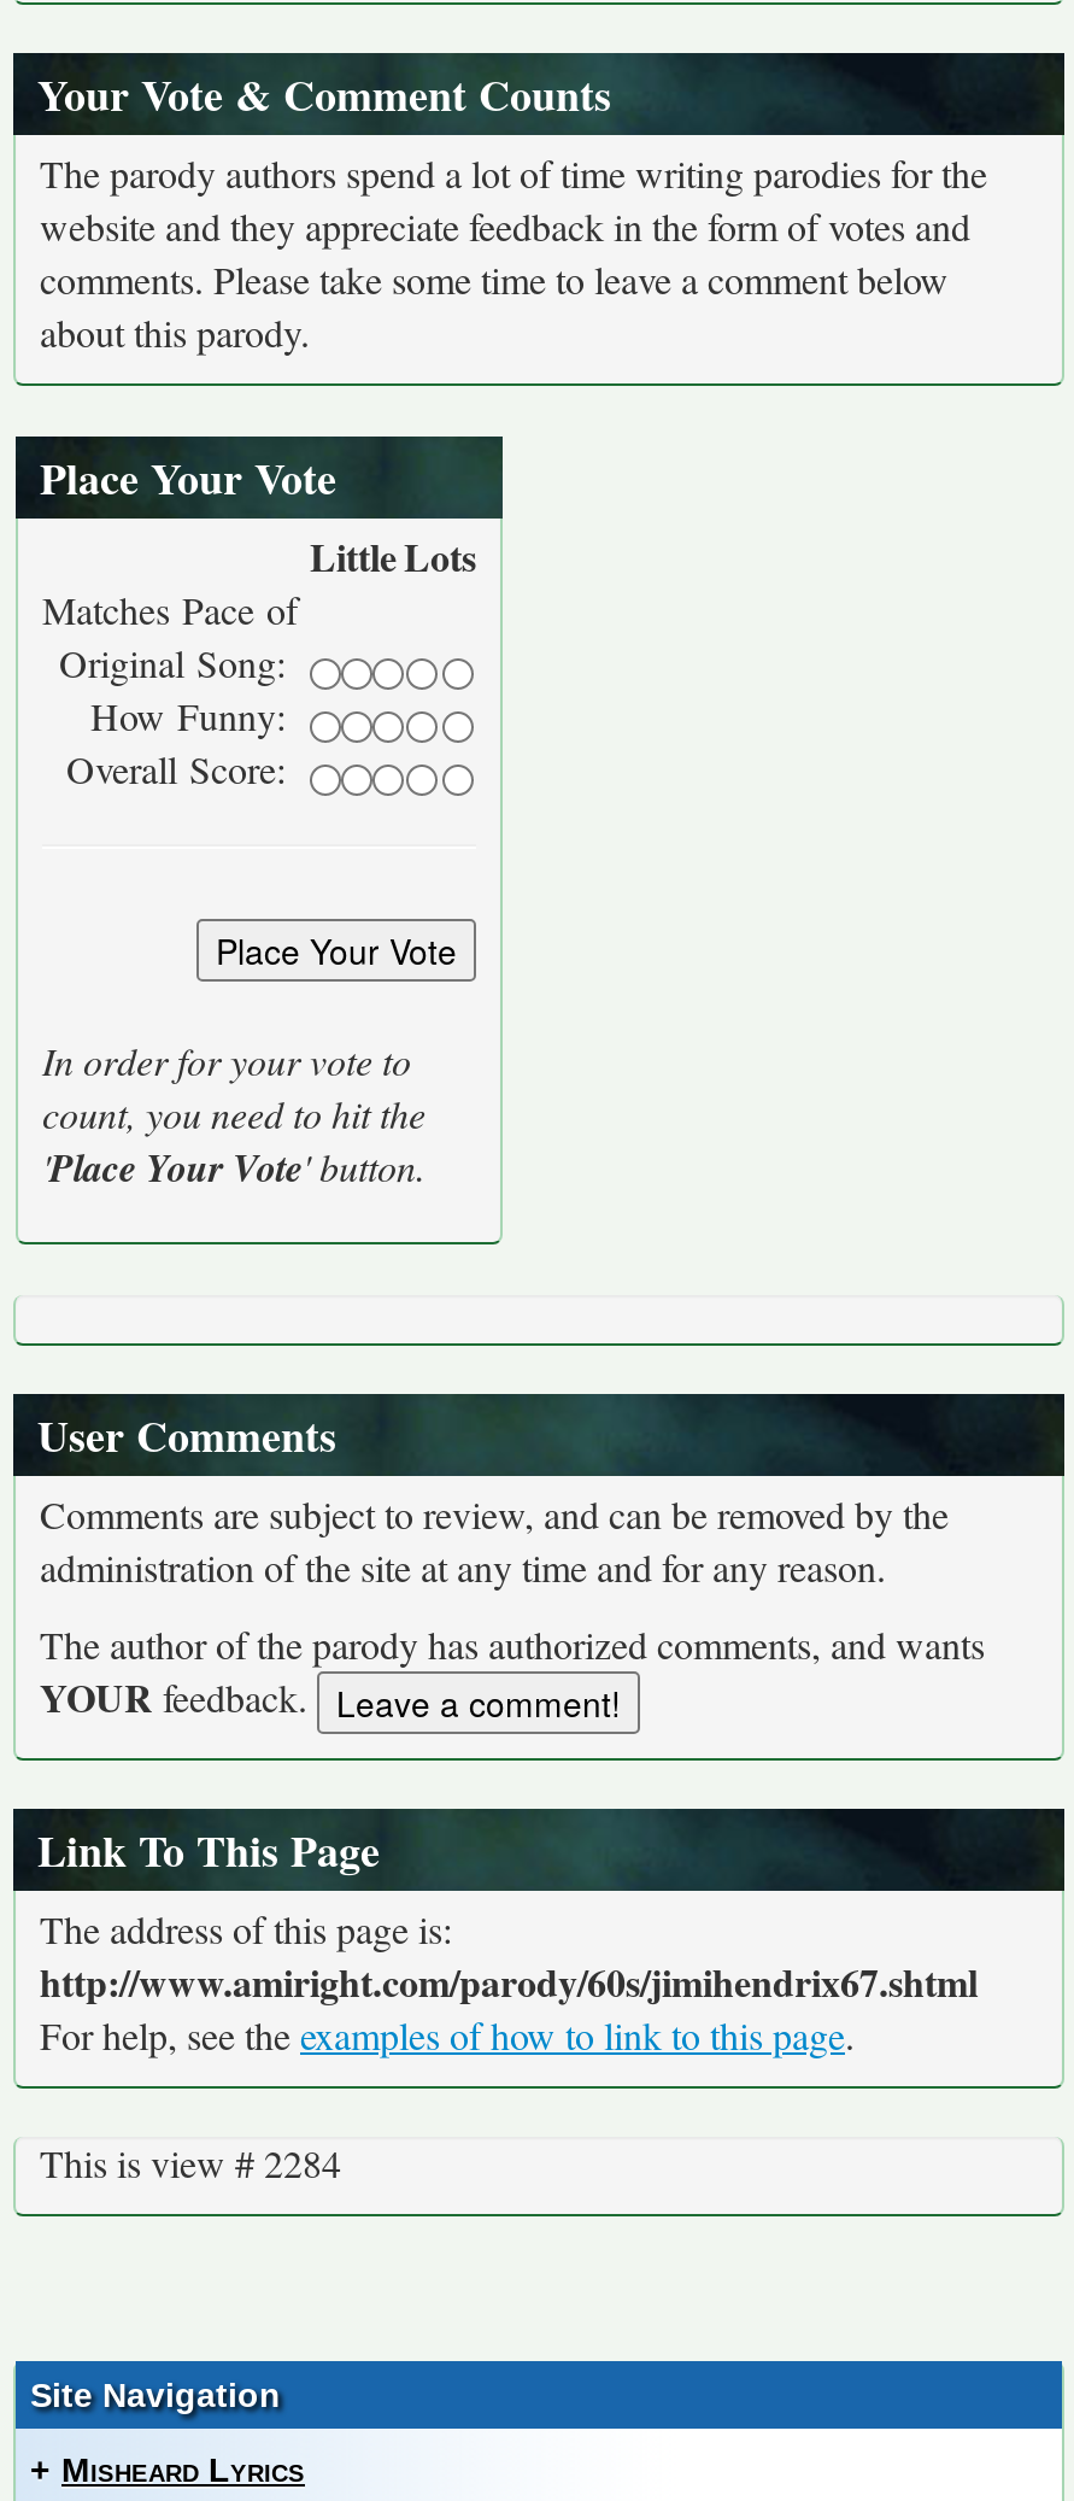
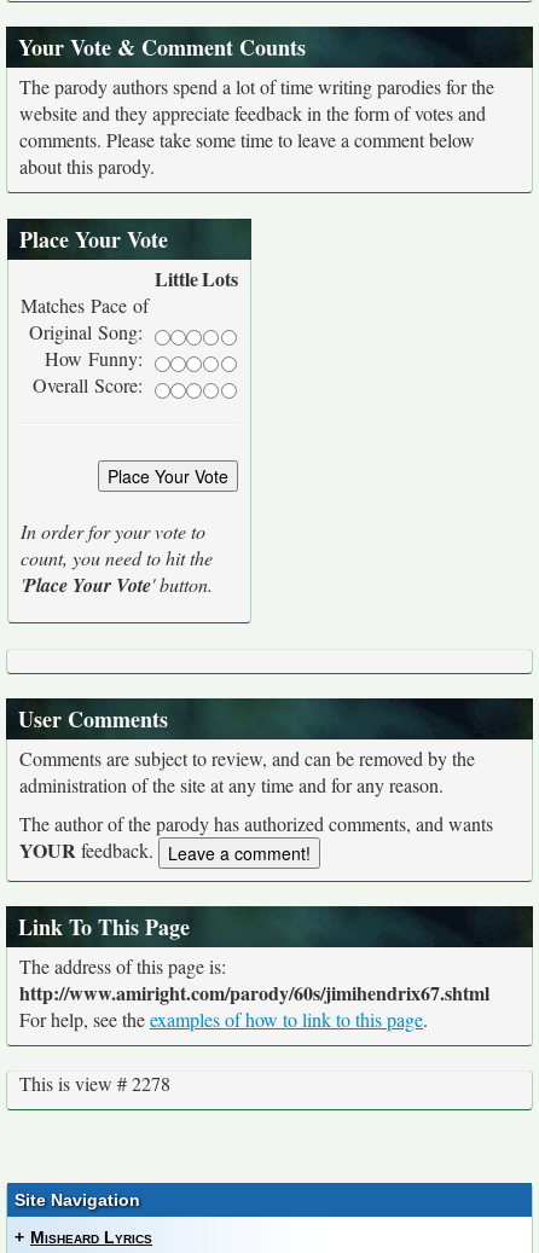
[40,2138,341,2188] This is view # 2284 -> [19,1071,170,1096] This is view # 2278

